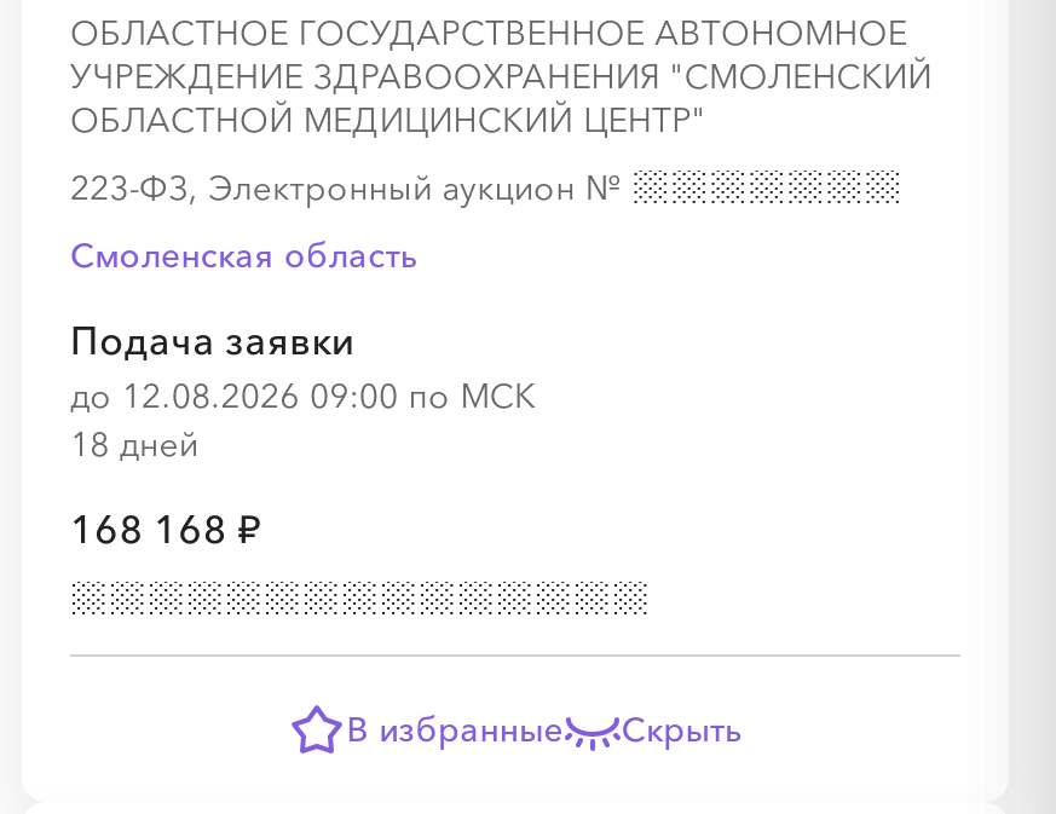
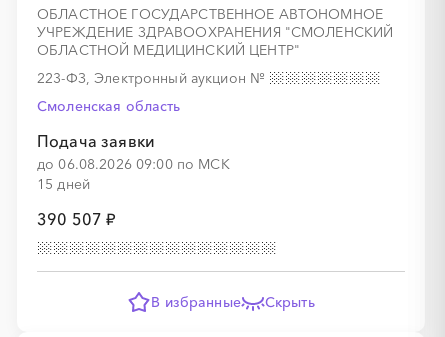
[70,374,536,417] до 12.08.2026 09:00 по МСК -> [37,155,230,173] до 06.08.2026 09:00 по МСК
[70,422,198,466] 18 дней -> [37,175,90,193] 15 дней
[70,504,262,553] 168 168 ₽ -> [37,209,116,229] 390 507 ₽

